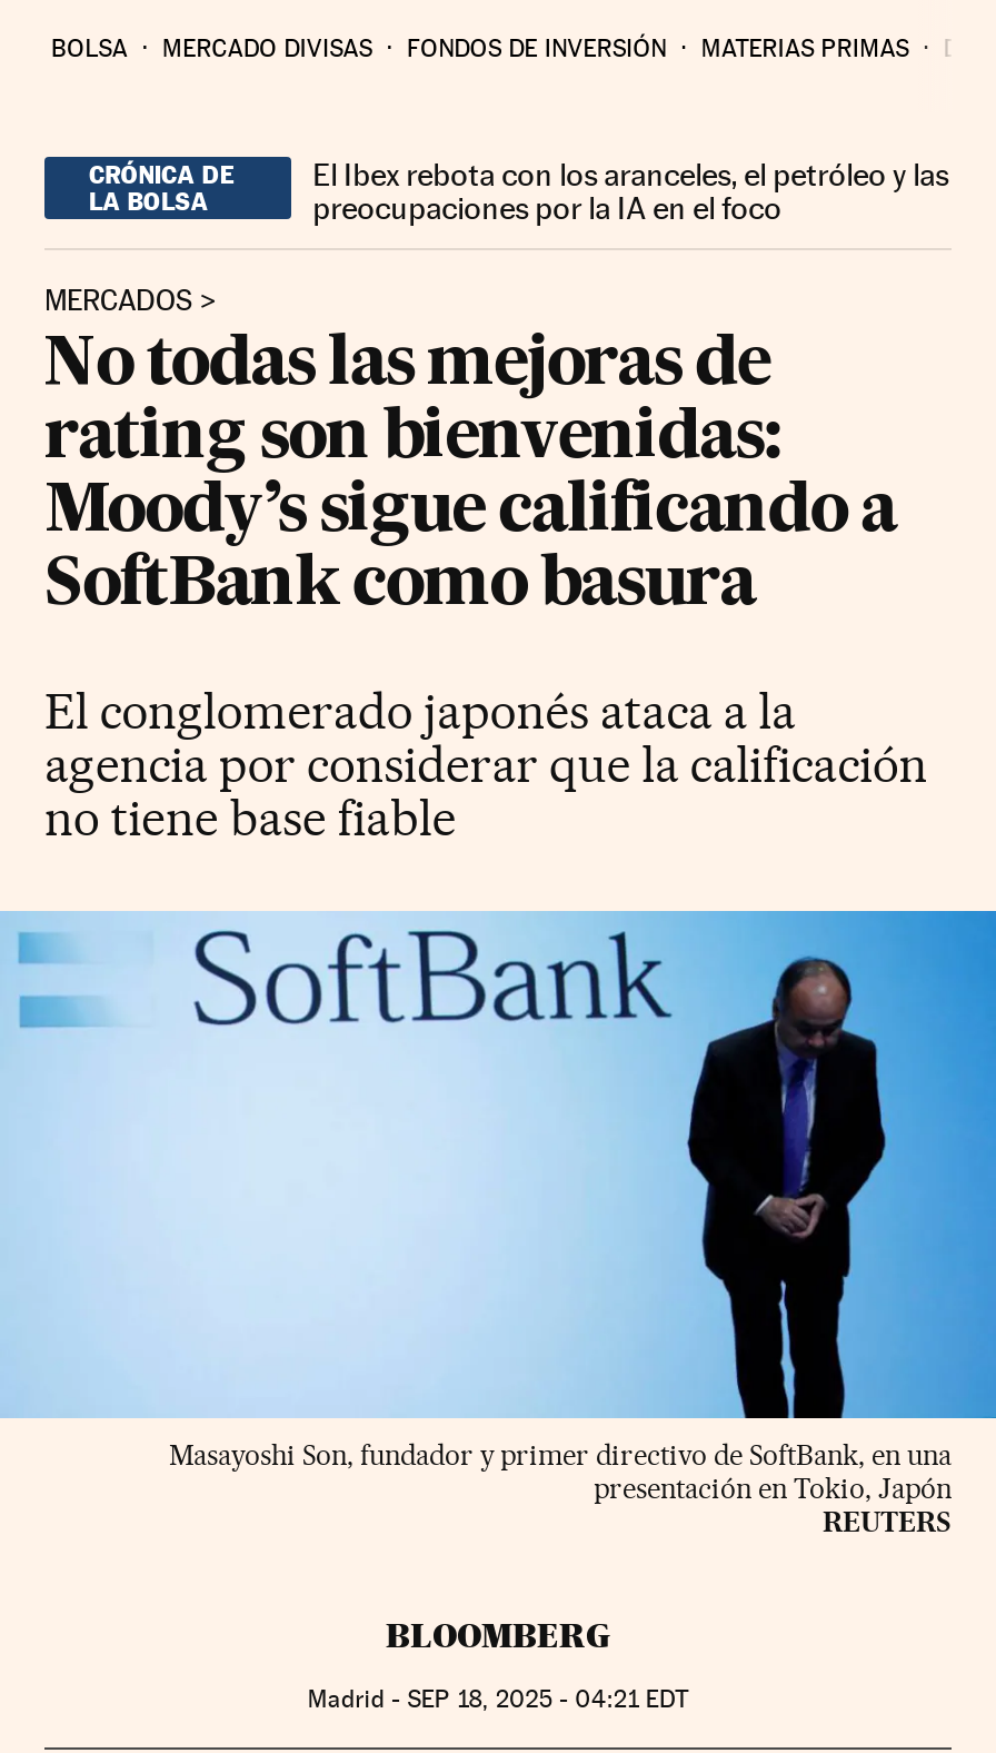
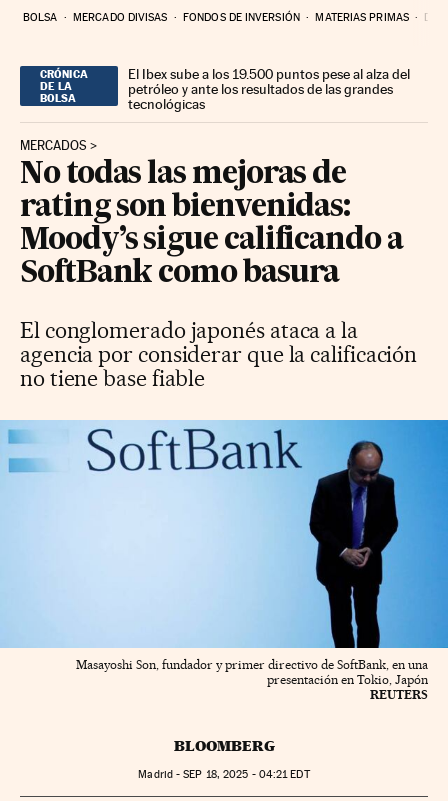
[313,156,948,225] El Ibex rebota con los aranceles, el petróleo y las | preocupaciones por la IA en el foco -> [128,66,410,112] El Ibex sube a los 19.500 puntos pese al alza del | petróleo y ante los resultados de las grandes | tecnológicas

